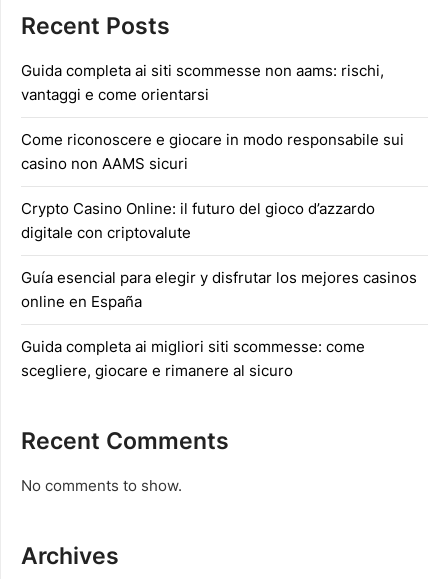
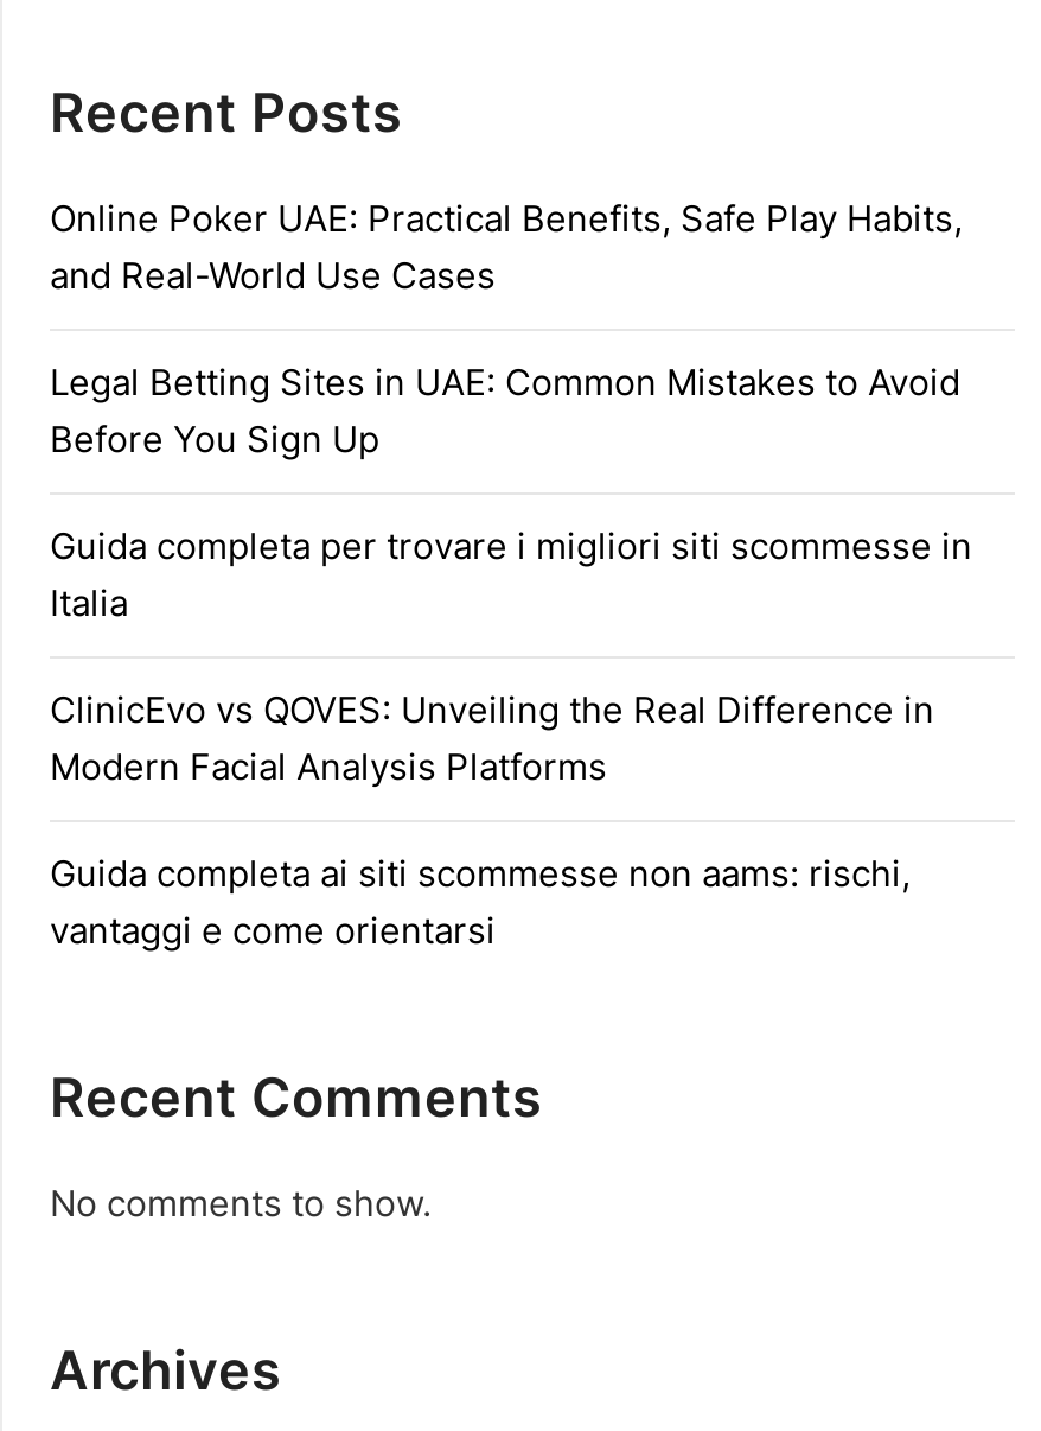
none -> [50,196,972,789] Online Poker UAE: Practical Benefits, Safe Play Habits, | and Real-World Use Cases | Legal Betting Sites in UAE: Common Mistakes to Avoid | Before You Sign Up | Guida completa per trovare i migliori siti scommesse in | Italia | ClinicEvo vs QOVES: Unveiling the Real Difference in | Modern Facial Analysis Platforms
moved [21,61,384,104] -> [50,851,911,953]: Guida completa ai siti scommesse non aams: rischi, | vantaggi e come orientarsi
[21,130,417,380] Come riconoscere e giocare in modo responsabile sui | casino non AAMS sicuri | Crypto Casino Online: il futuro del gioco d’azzardo | digitale con criptovalute | Guía esencial para elegir y disfrutar los mejores casinos | online en España | Guida completa ai migliori siti scommesse: come | scegliere, giocare e rimanere al sicuro -> none

